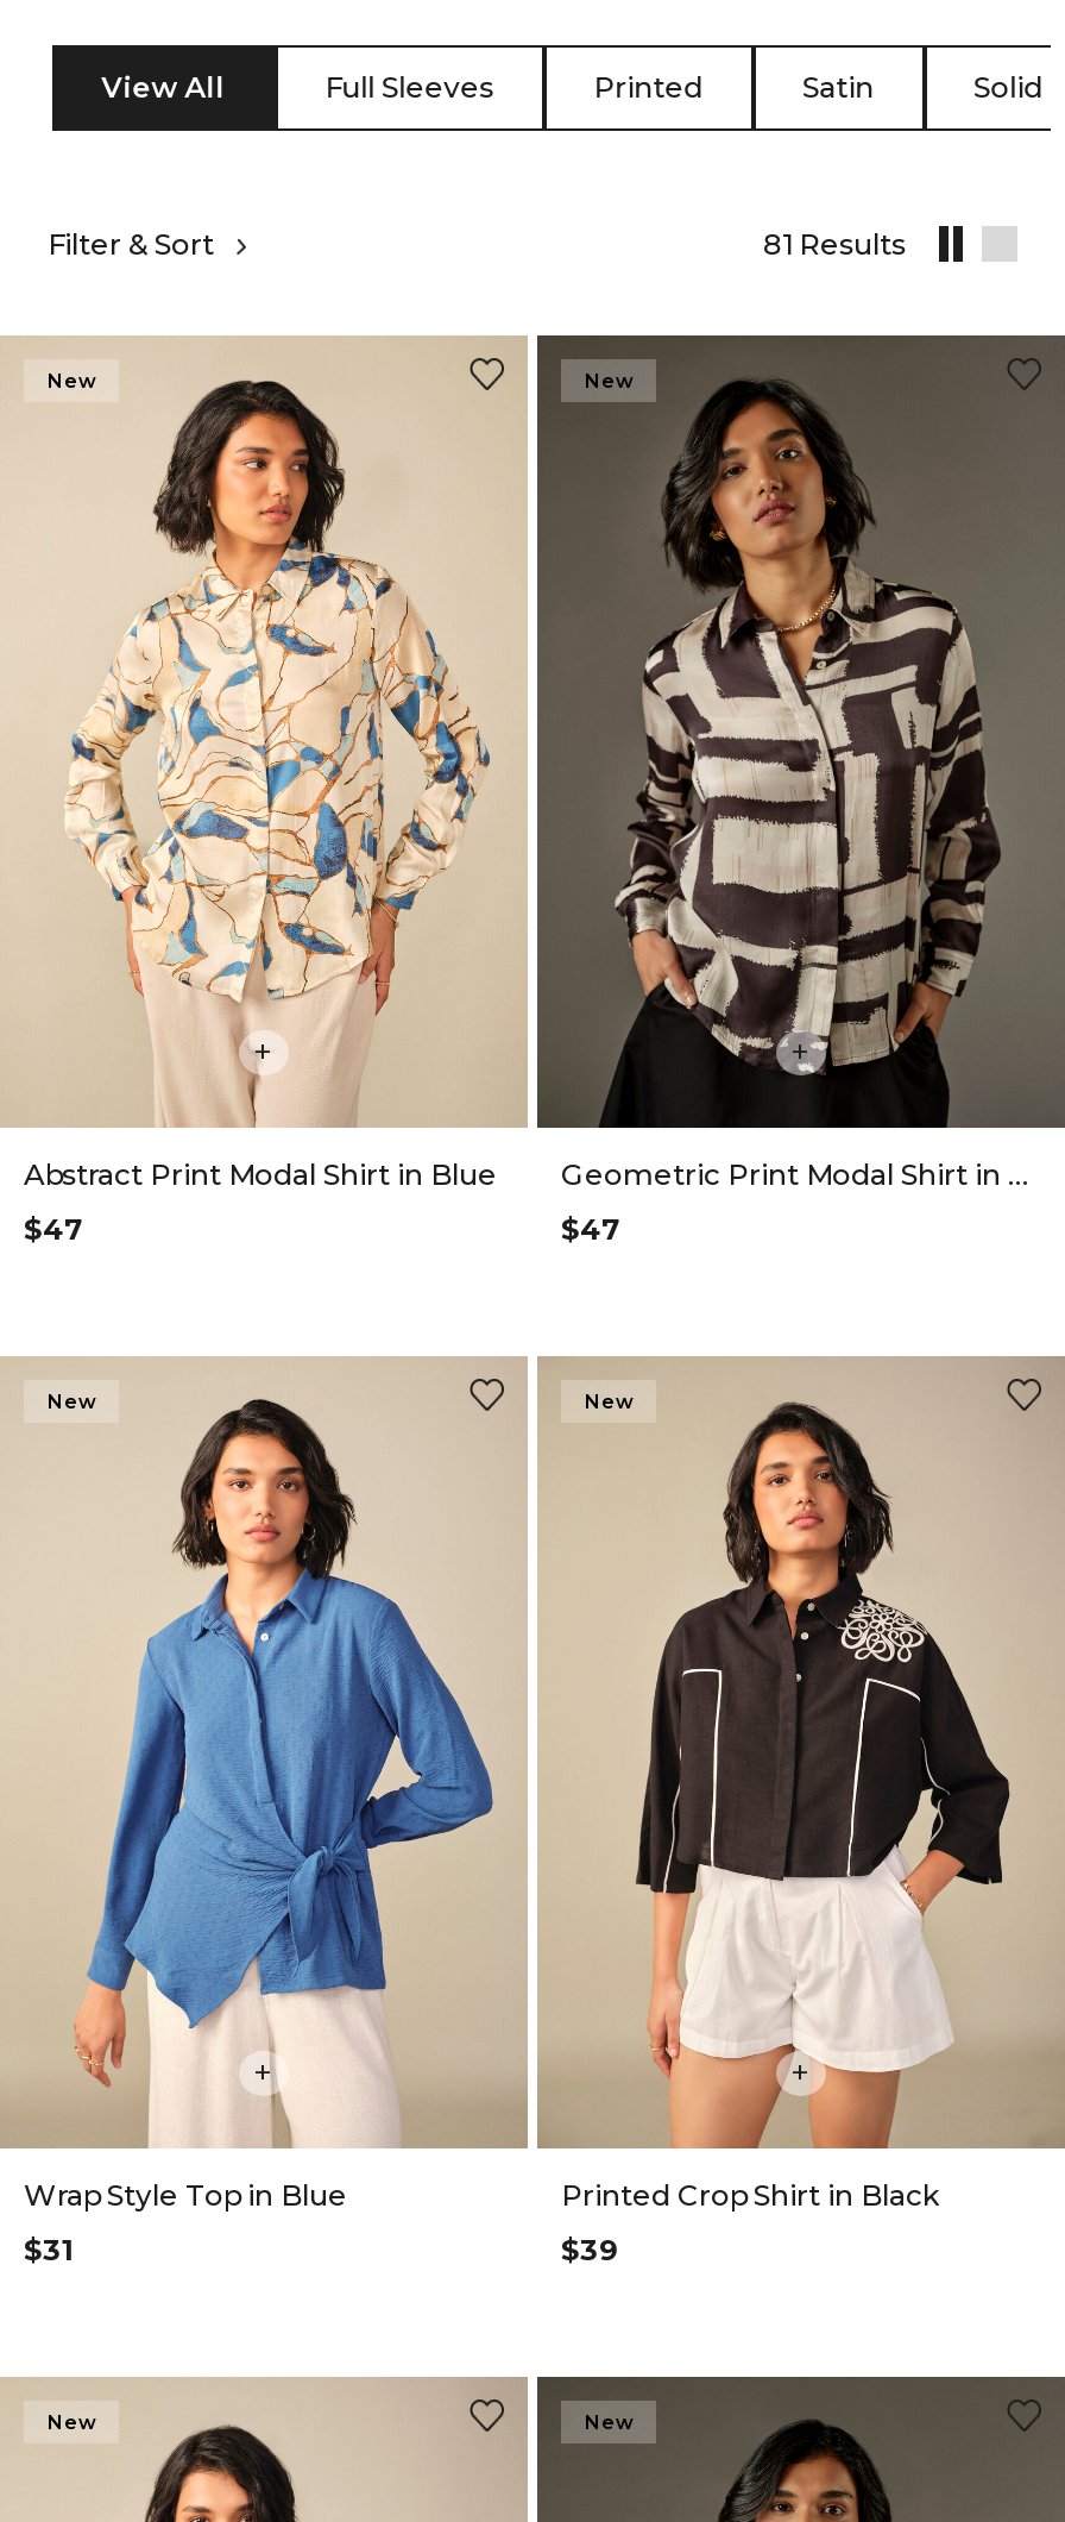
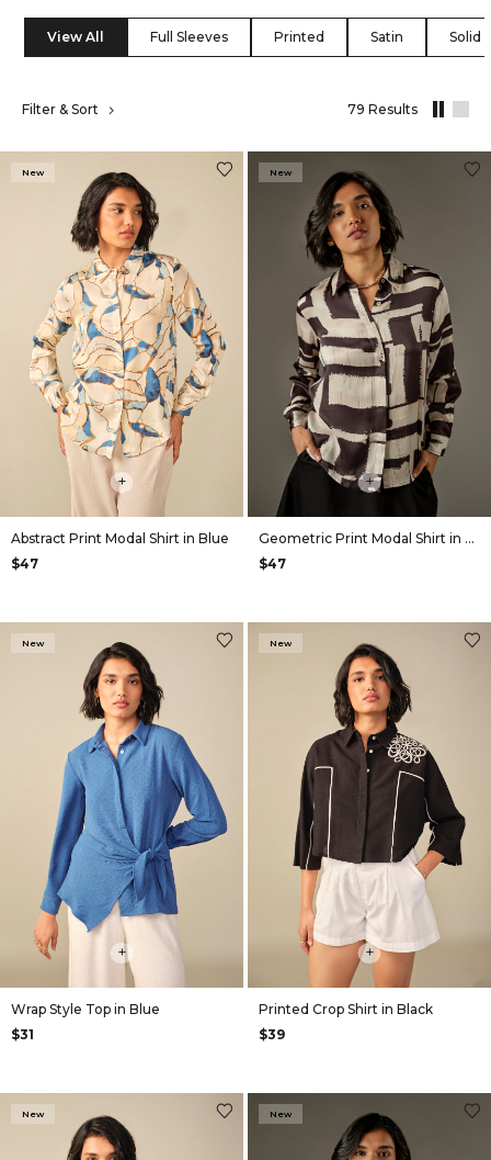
[763,224,908,262] 81 Results, -> [347,100,419,117] 79 Results,

